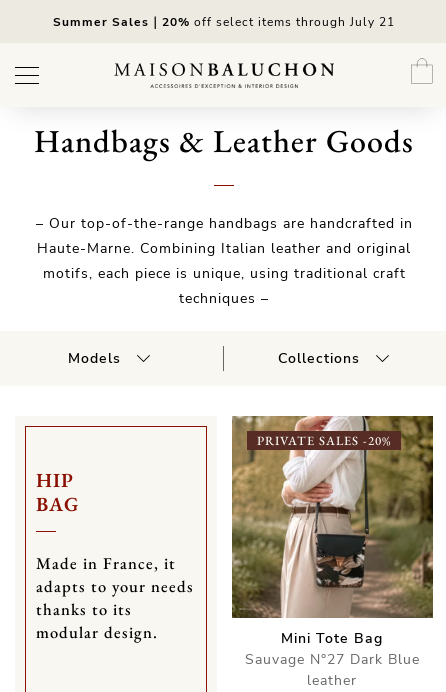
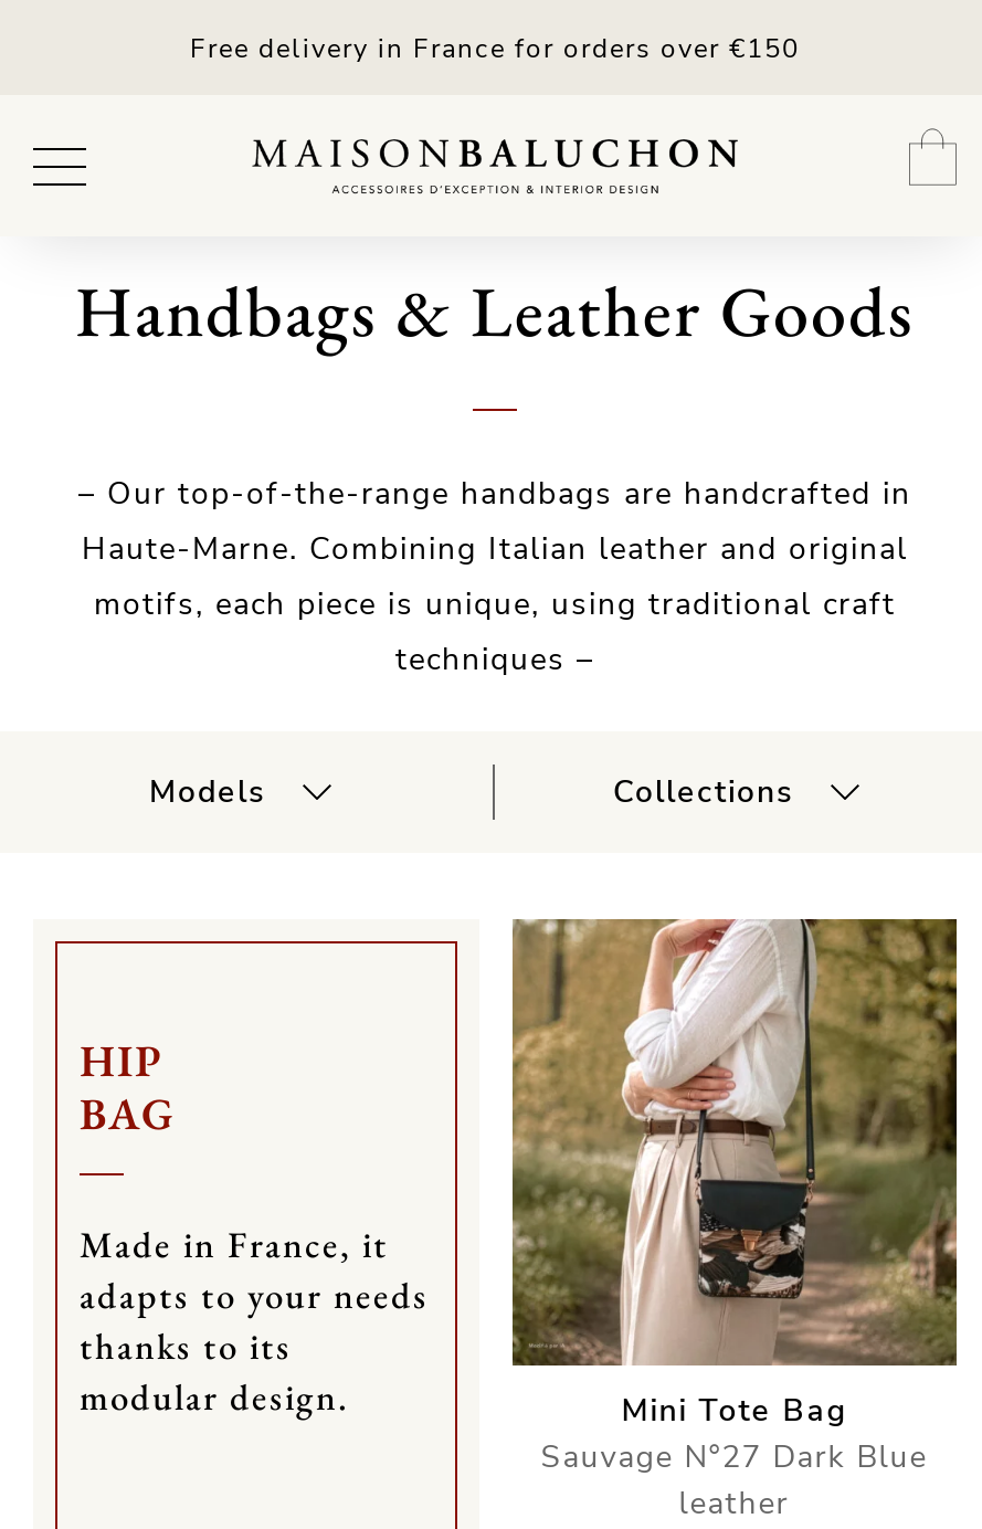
[53,13,395,29] Summer Sales｜20% off select items through July 21 -> [190,30,800,65] Free delivery in France for orders over €150
[256,432,390,449] PRIVATE SALES -20% -> none

